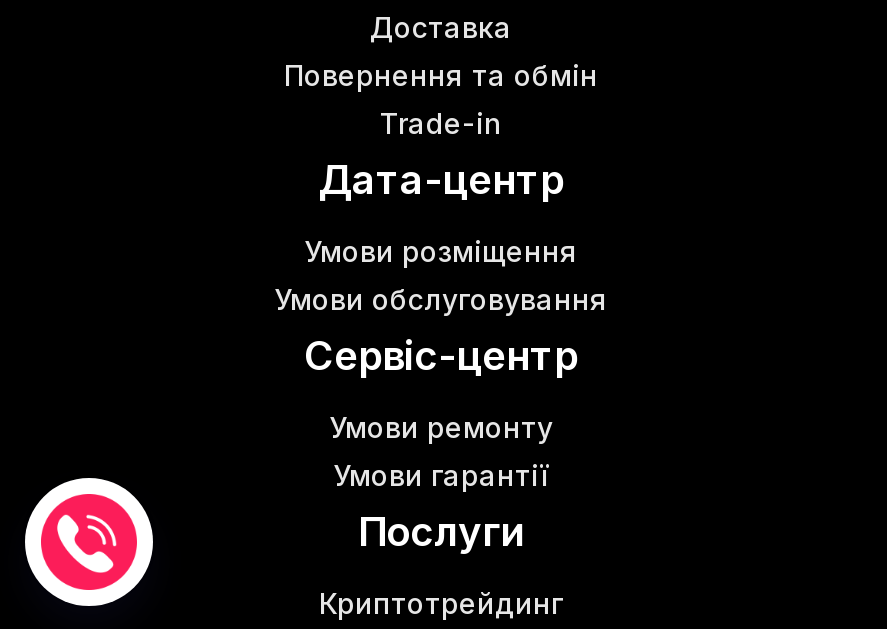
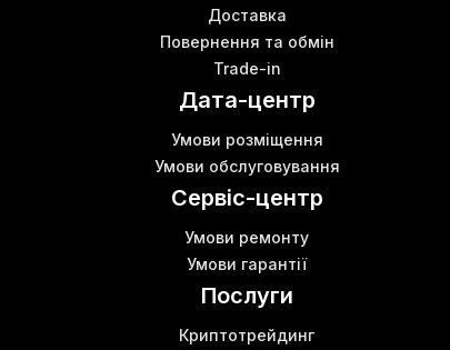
[23,476,155,608] [image] -> none

